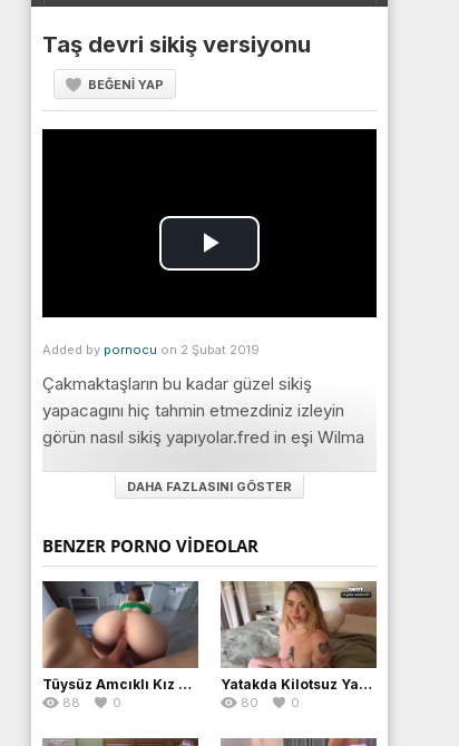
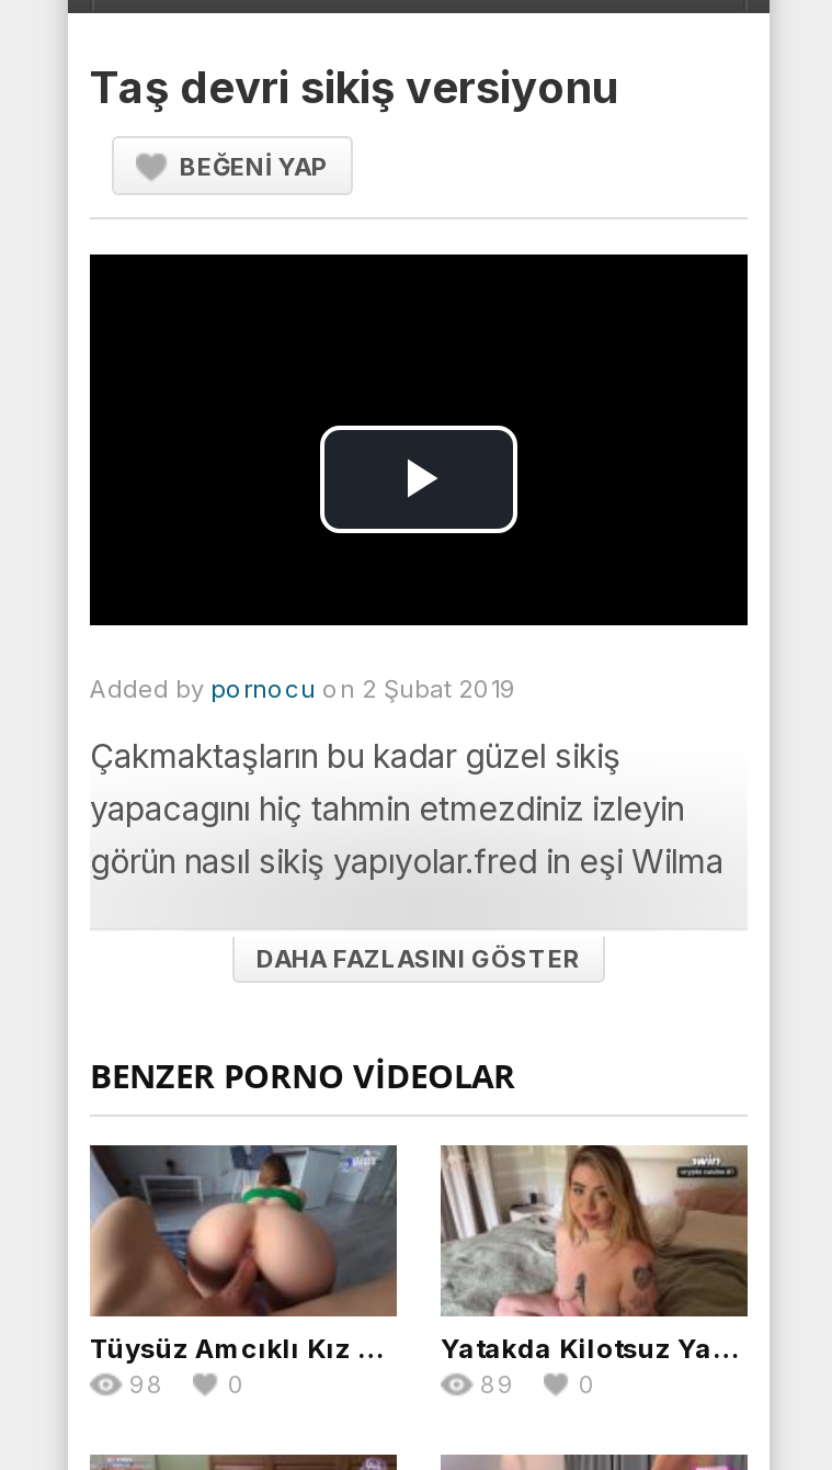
[62,695,80,710] 88 -> [129,1369,164,1399] 98
[241,695,258,710] 80 -> [480,1369,515,1399] 89

